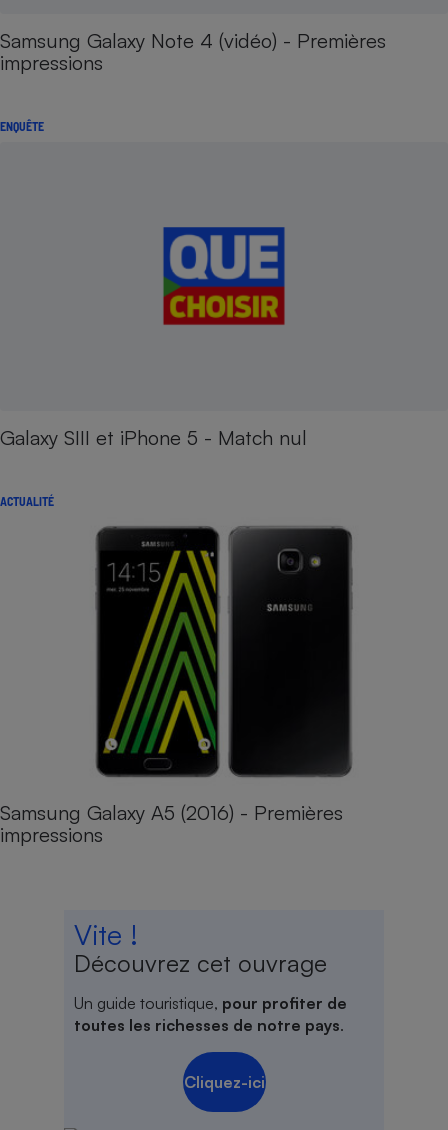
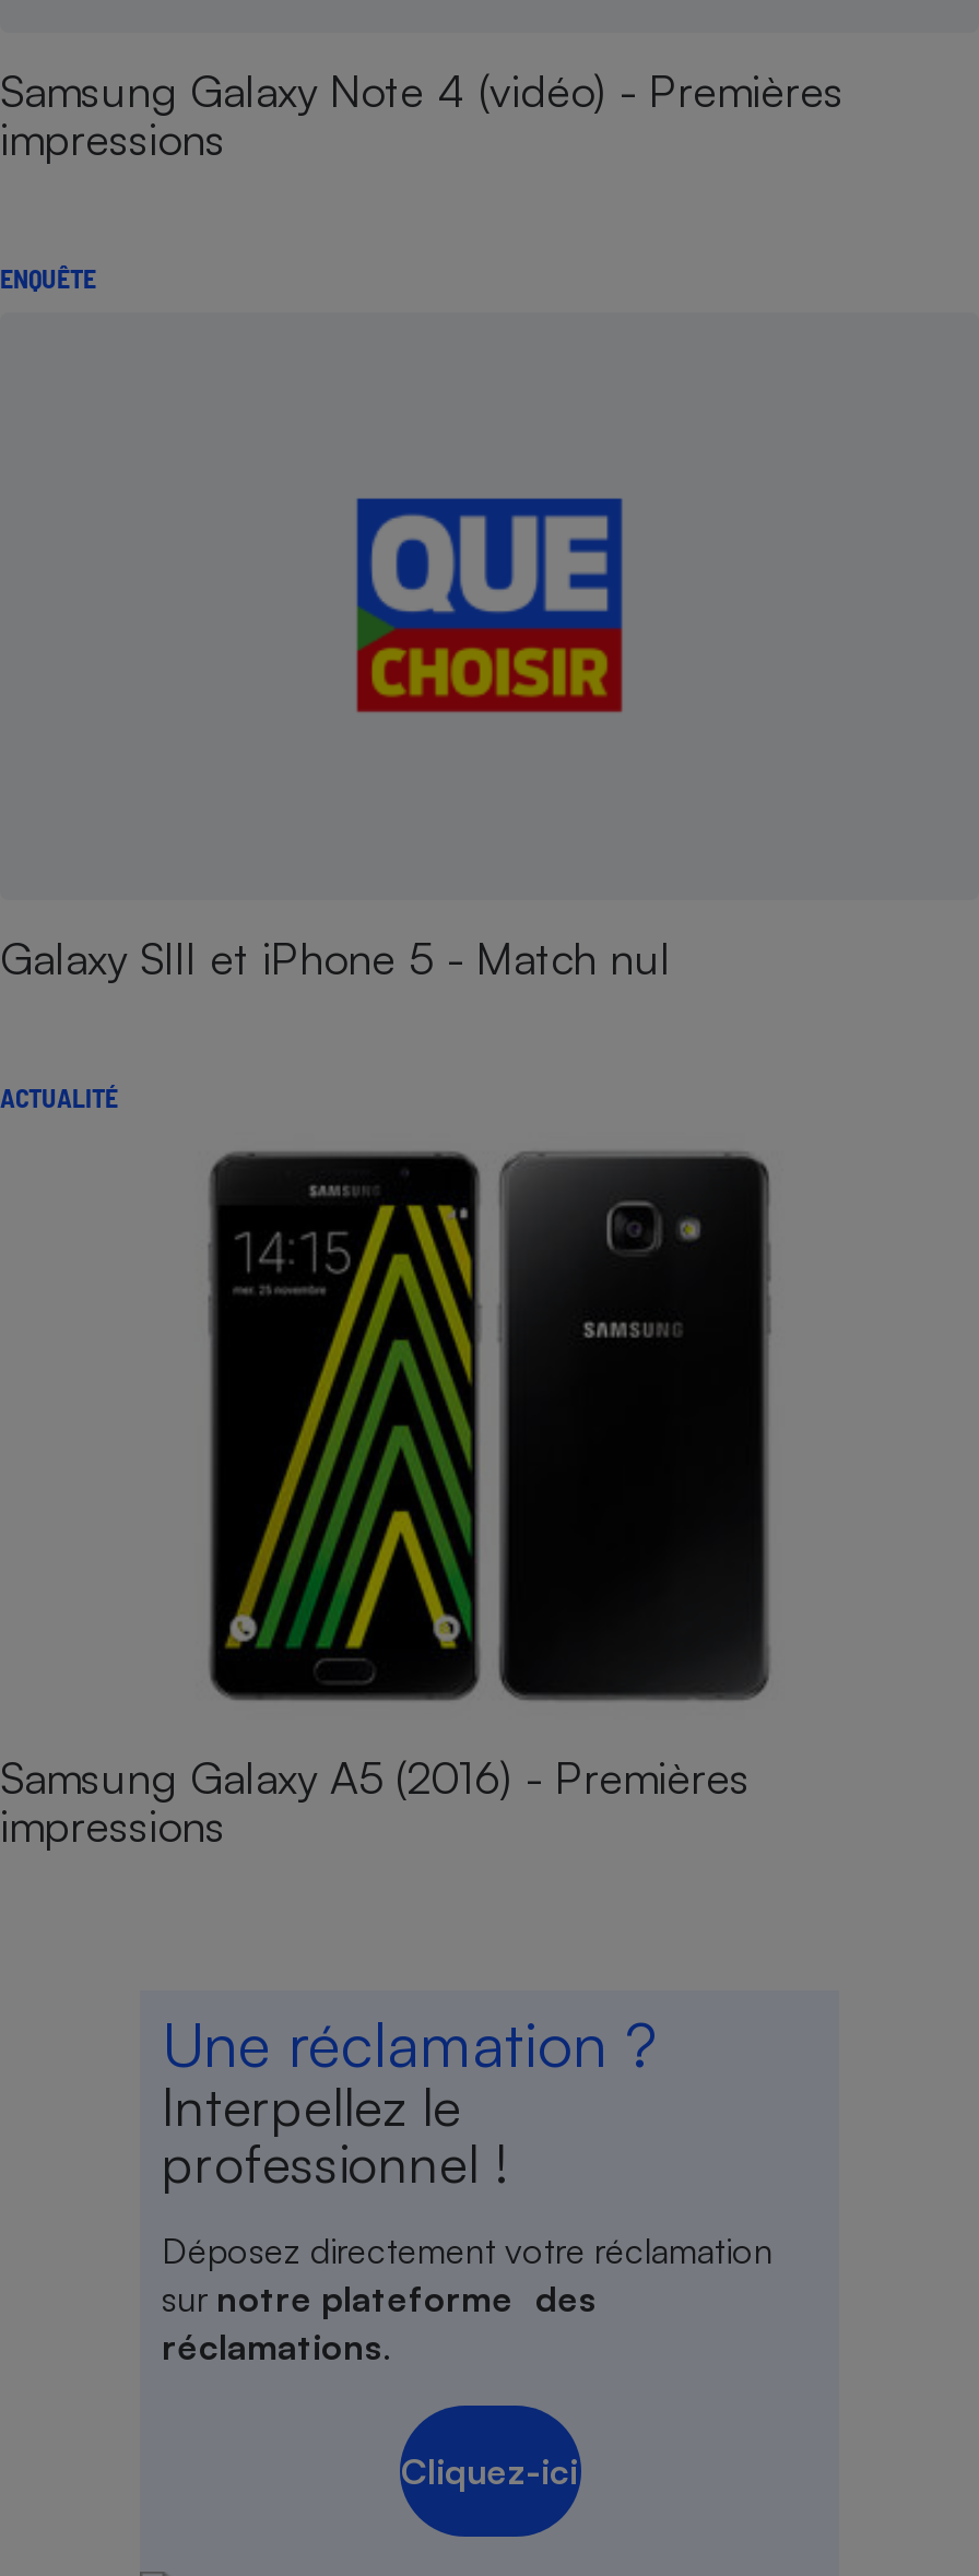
[74,917,327,978] Vite ! | Découvrez cet ouvrage -> [162,2005,658,2195] Une réclamation ? | Interpellez le | professionnel !
[74,993,347,1035] Un guide touristique, pour profiter de | toutes les richesses de notre pays. -> [162,2228,774,2368] Déposez directement votre réclamation | sur notre plateforme des | réclamations.

